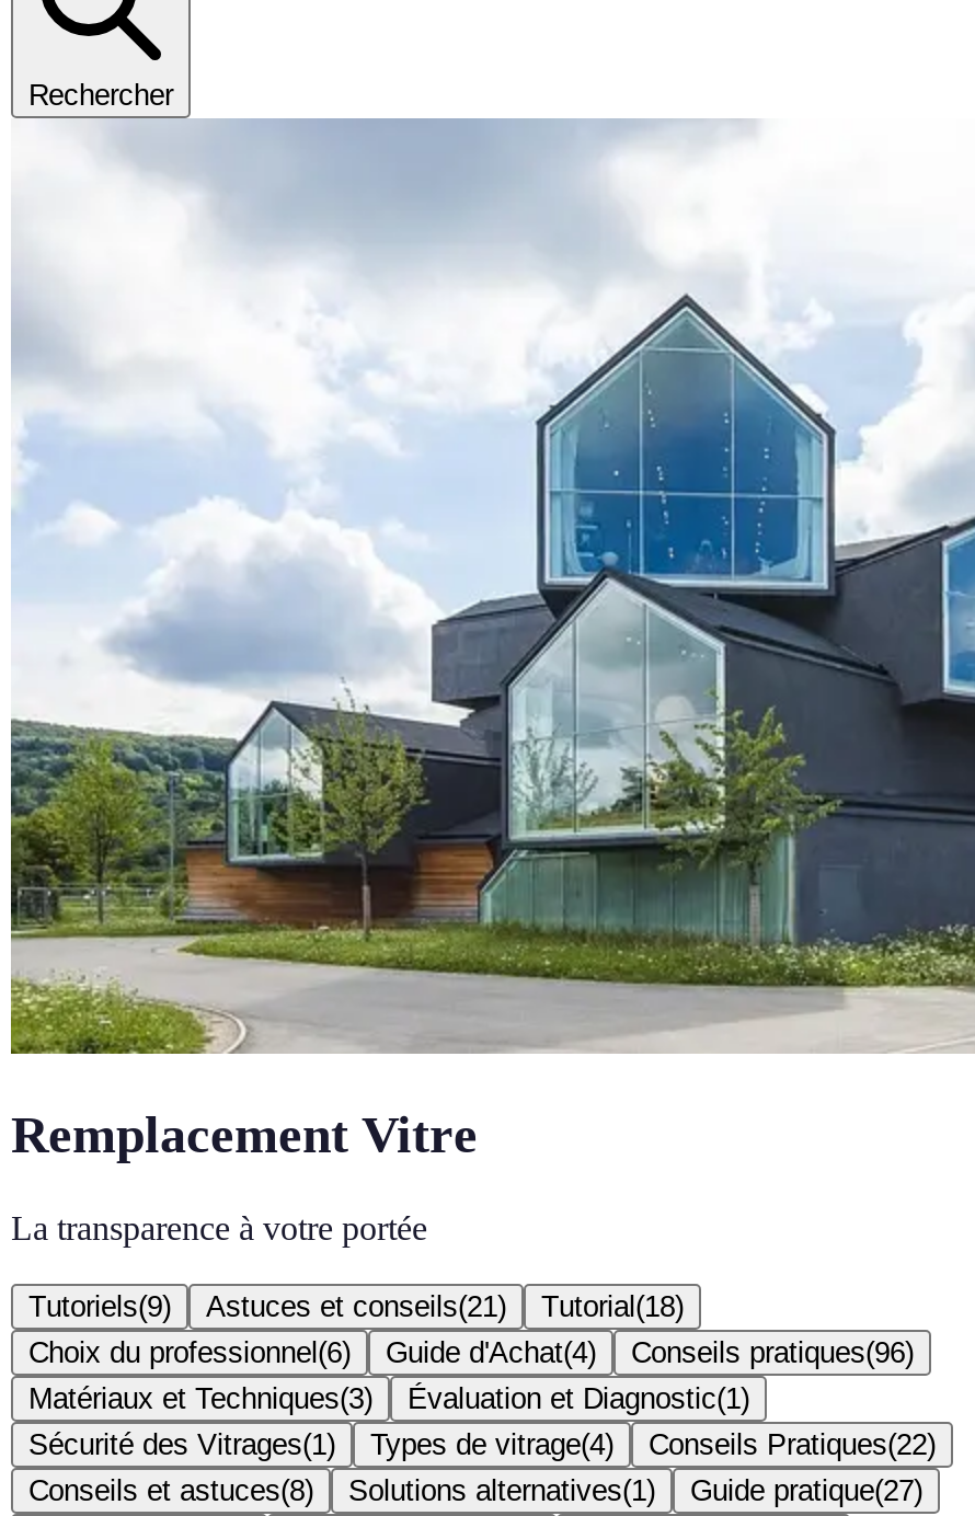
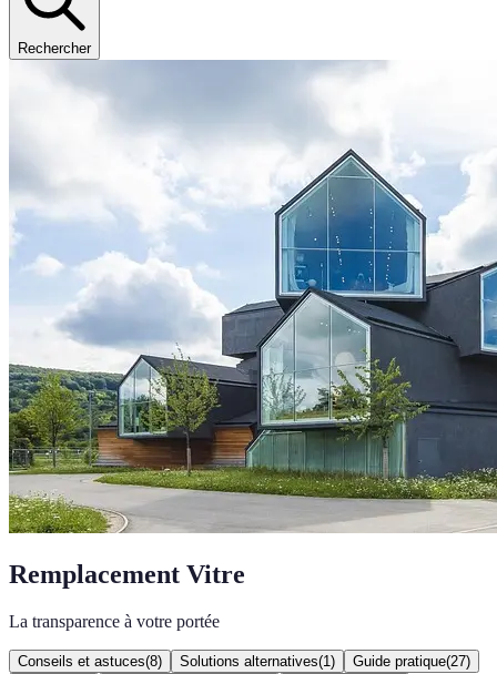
[28,1290,936,1461] Tutoriels(9) | Astuces et conseils(21) | Tutorial(18) | Choix du professionnel(6) | Guide d'Achat(4) | Conseils pratiques(96) | Matériaux et Techniques(3) | Évaluation et Diagnostic(1) | Sécurité des Vitrages(1) | Types de vitrage(4) | Conseils Pratiques(22) -> none

